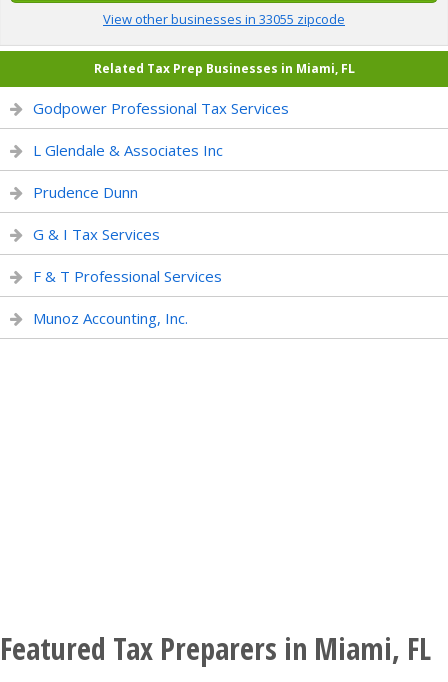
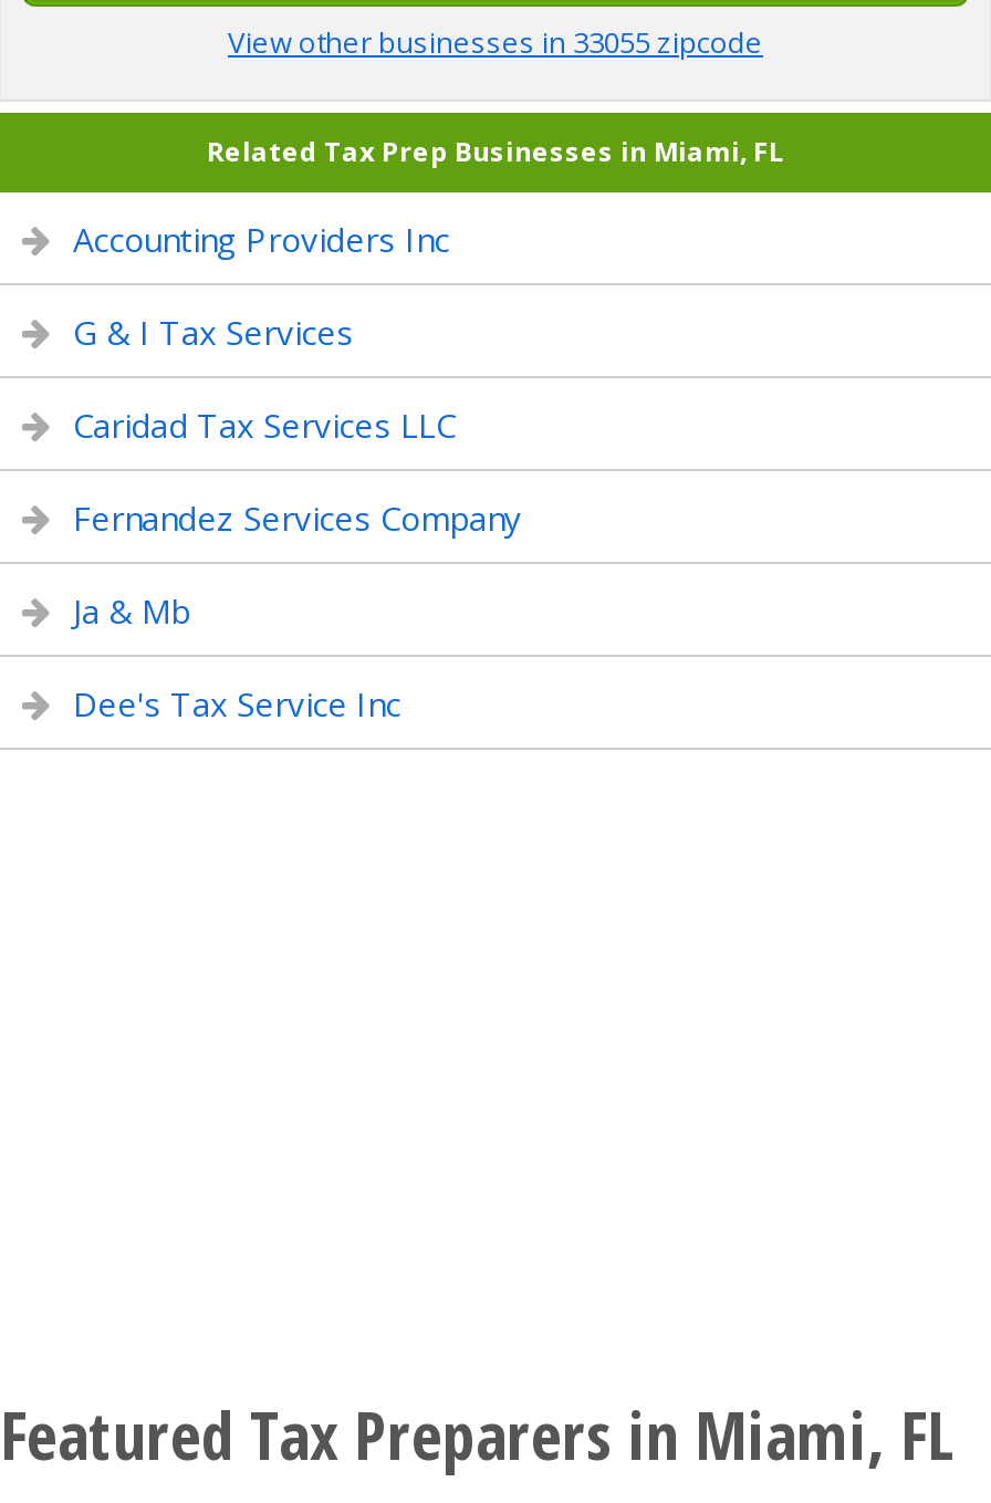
[33,98,289,202] Godpower Professional Tax Services | L Glendale & Associates Inc | Prudence Dunn -> [73,217,449,261] Accounting Providers Inc
moved [33,224,160,244] -> [73,310,354,354]: G & I Tax Services
[33,266,222,328] F & T Professional Services | Munoz Accounting, Inc. -> [73,403,522,726] Caridad Tax Services LLC | Fernandez Services Company | Ja & Mb | Dee's Tax Service Inc

